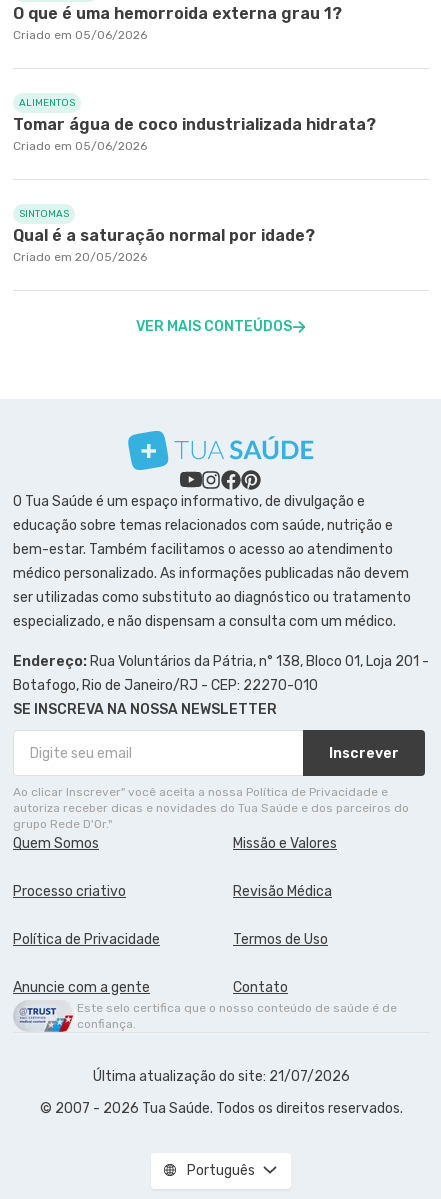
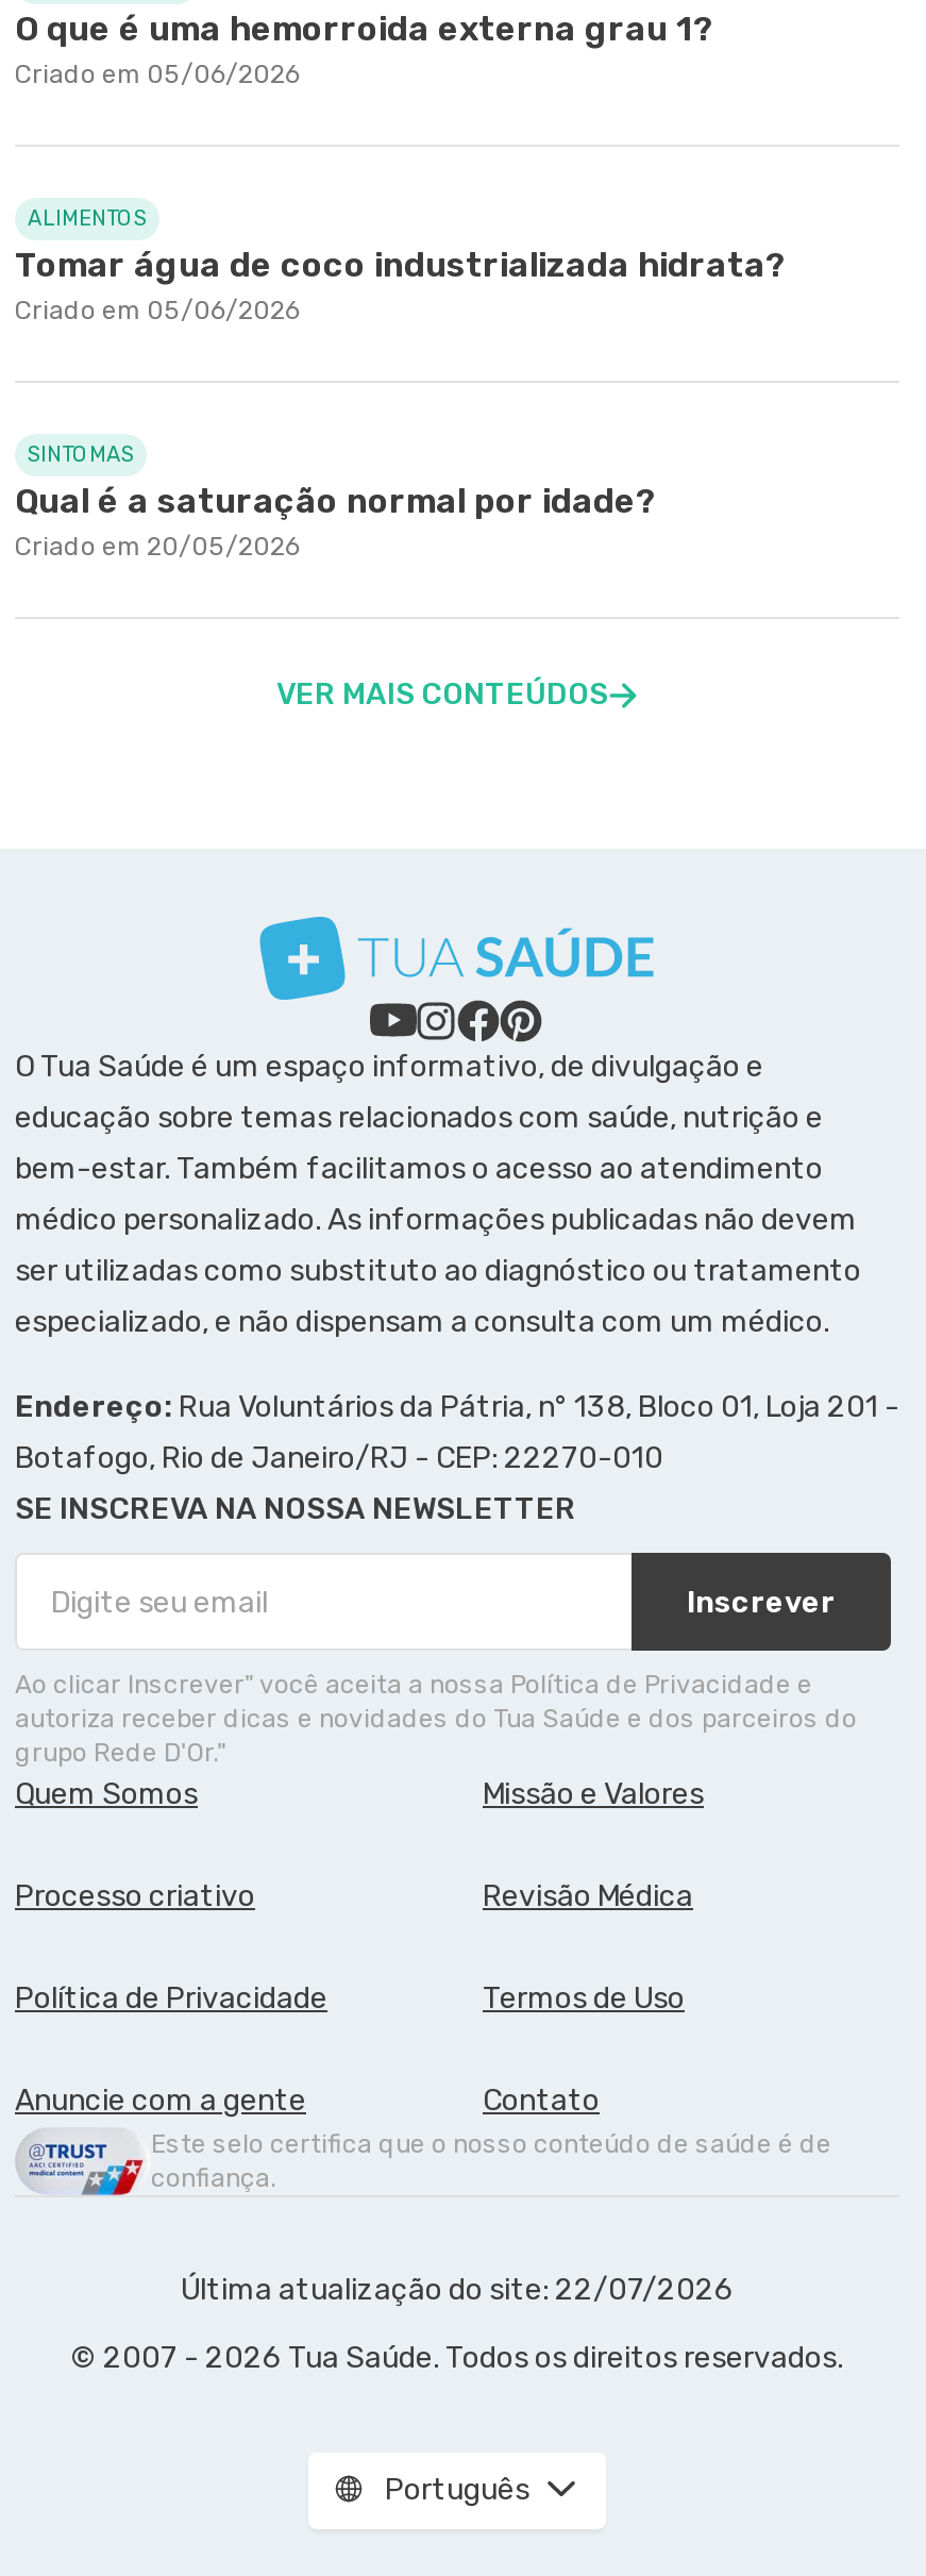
[92,1068,349,1085] Última atualização do site: 21/07/2026 -> [181,2272,734,2308] Última atualização do site: 22/07/2026

